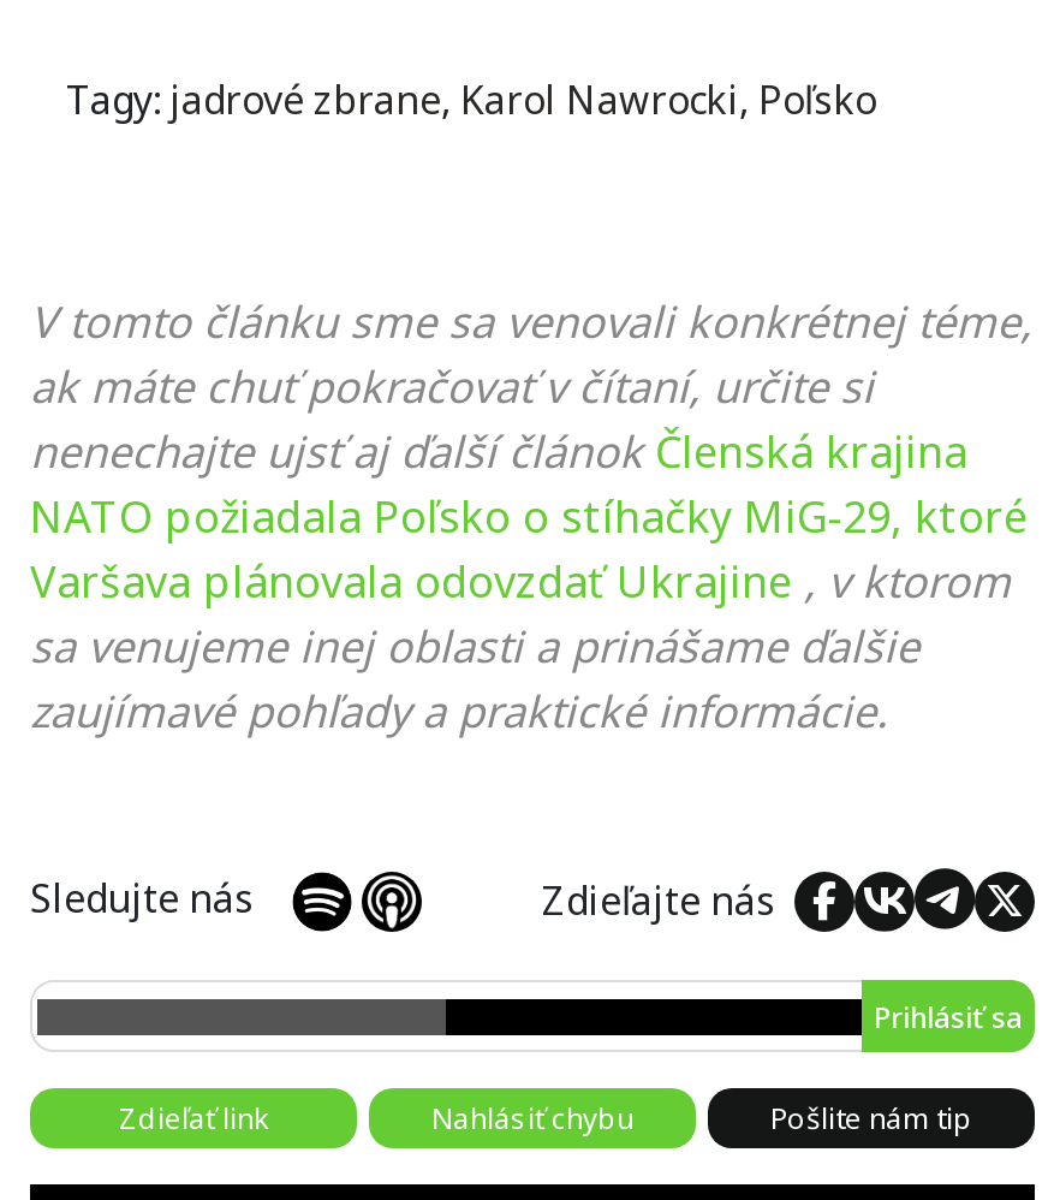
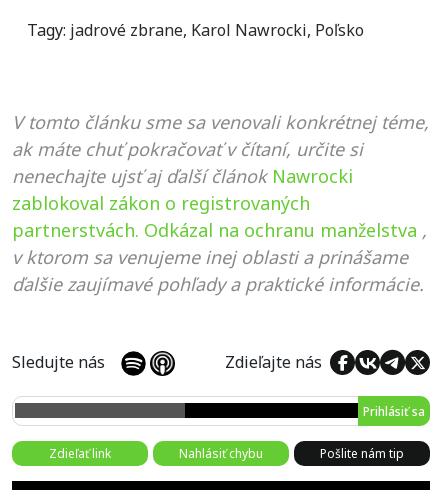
[30,423,1028,740] nenechajte ujsť aj ďalší článok Členská krajina | NATO požiadala Poľsko o stíhačky MiG-29, ktoré | Varšava plánovala odovzdať Ukrajine , v ktorom | sa venujeme inej oblasti a prinášame ďalšie | zaujímavé pohľady a praktické informácie. -> [12,164,427,296] nenechajte ujsť aj ďalší článok Nawrocki | zablokoval zákon o registrovaných | partnerstvách. Odkázal na ochranu manželstva , | v ktorom sa venujeme inej oblasti a prinášame | ďalšie zaujímavé pohľady a praktické informácie.

